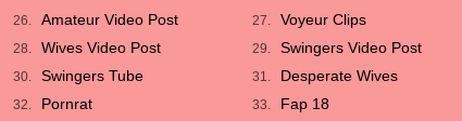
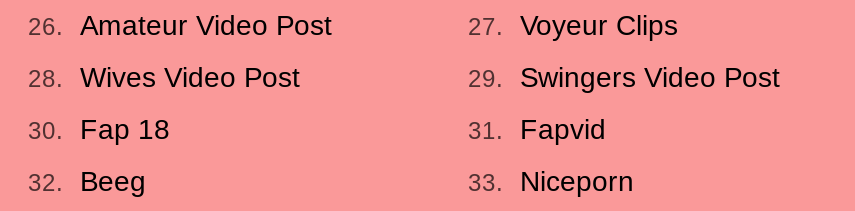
[41,67,143,84] Swingers Tube -> [80,113,170,145] Fap 18
[280,67,398,84] Desperate Wives -> [520,113,606,145] Fapvid
[41,95,92,112] Pornrat -> [80,165,146,197] Beeg
[280,95,329,112] Fap 18 -> [520,165,634,197] Niceporn

